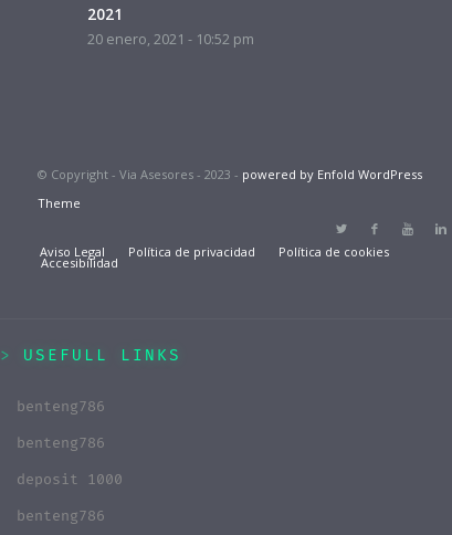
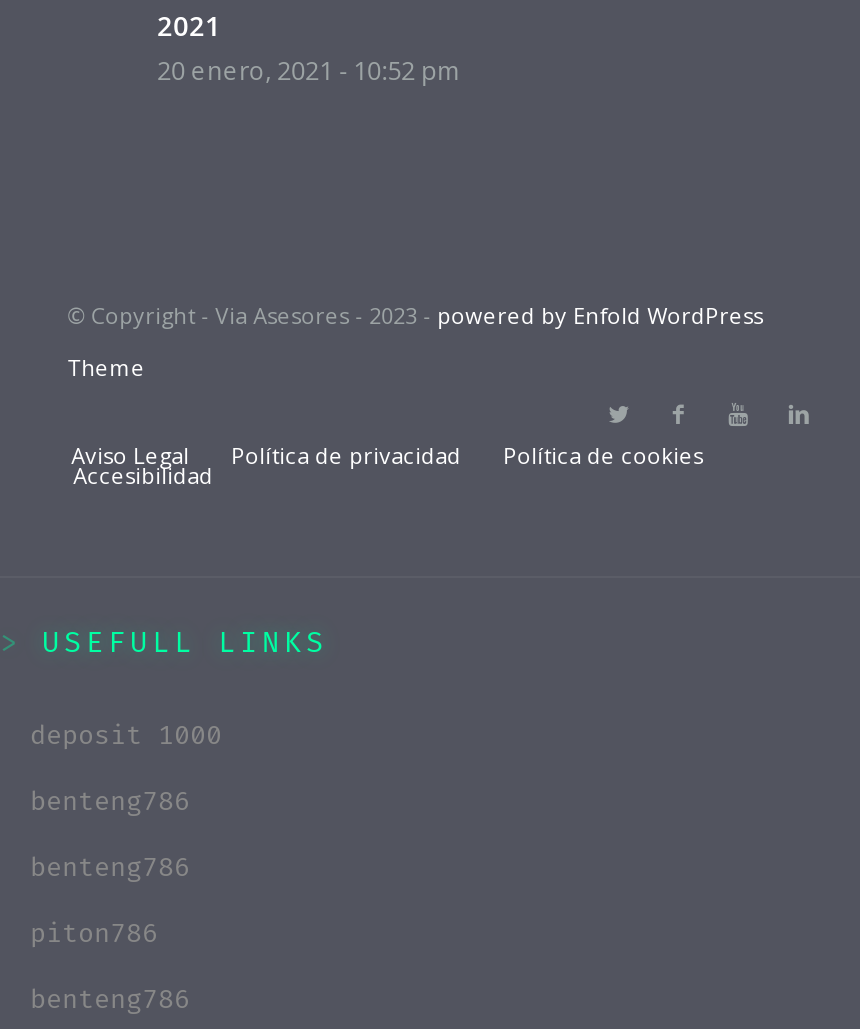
none -> [30,719,222,751] deposit 1000
[17,470,123,488] deposit 1000 -> [30,917,158,949] piton786

